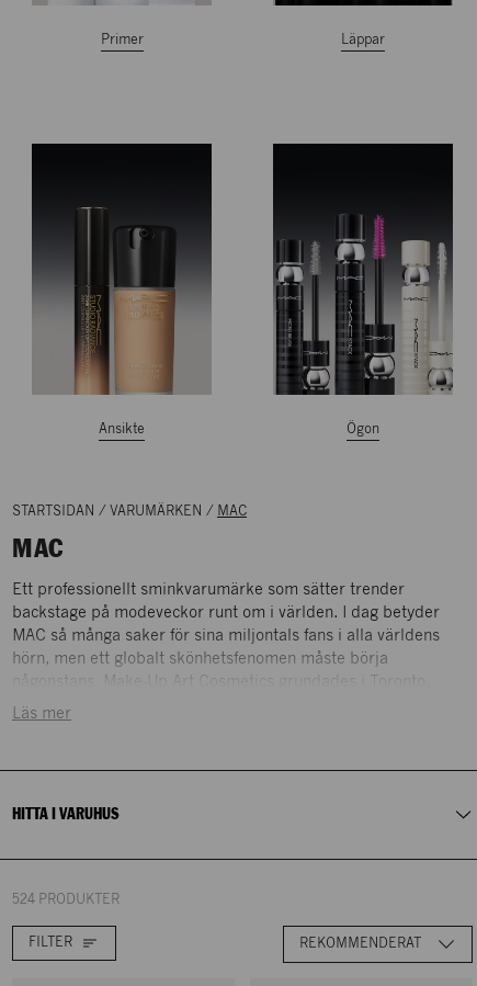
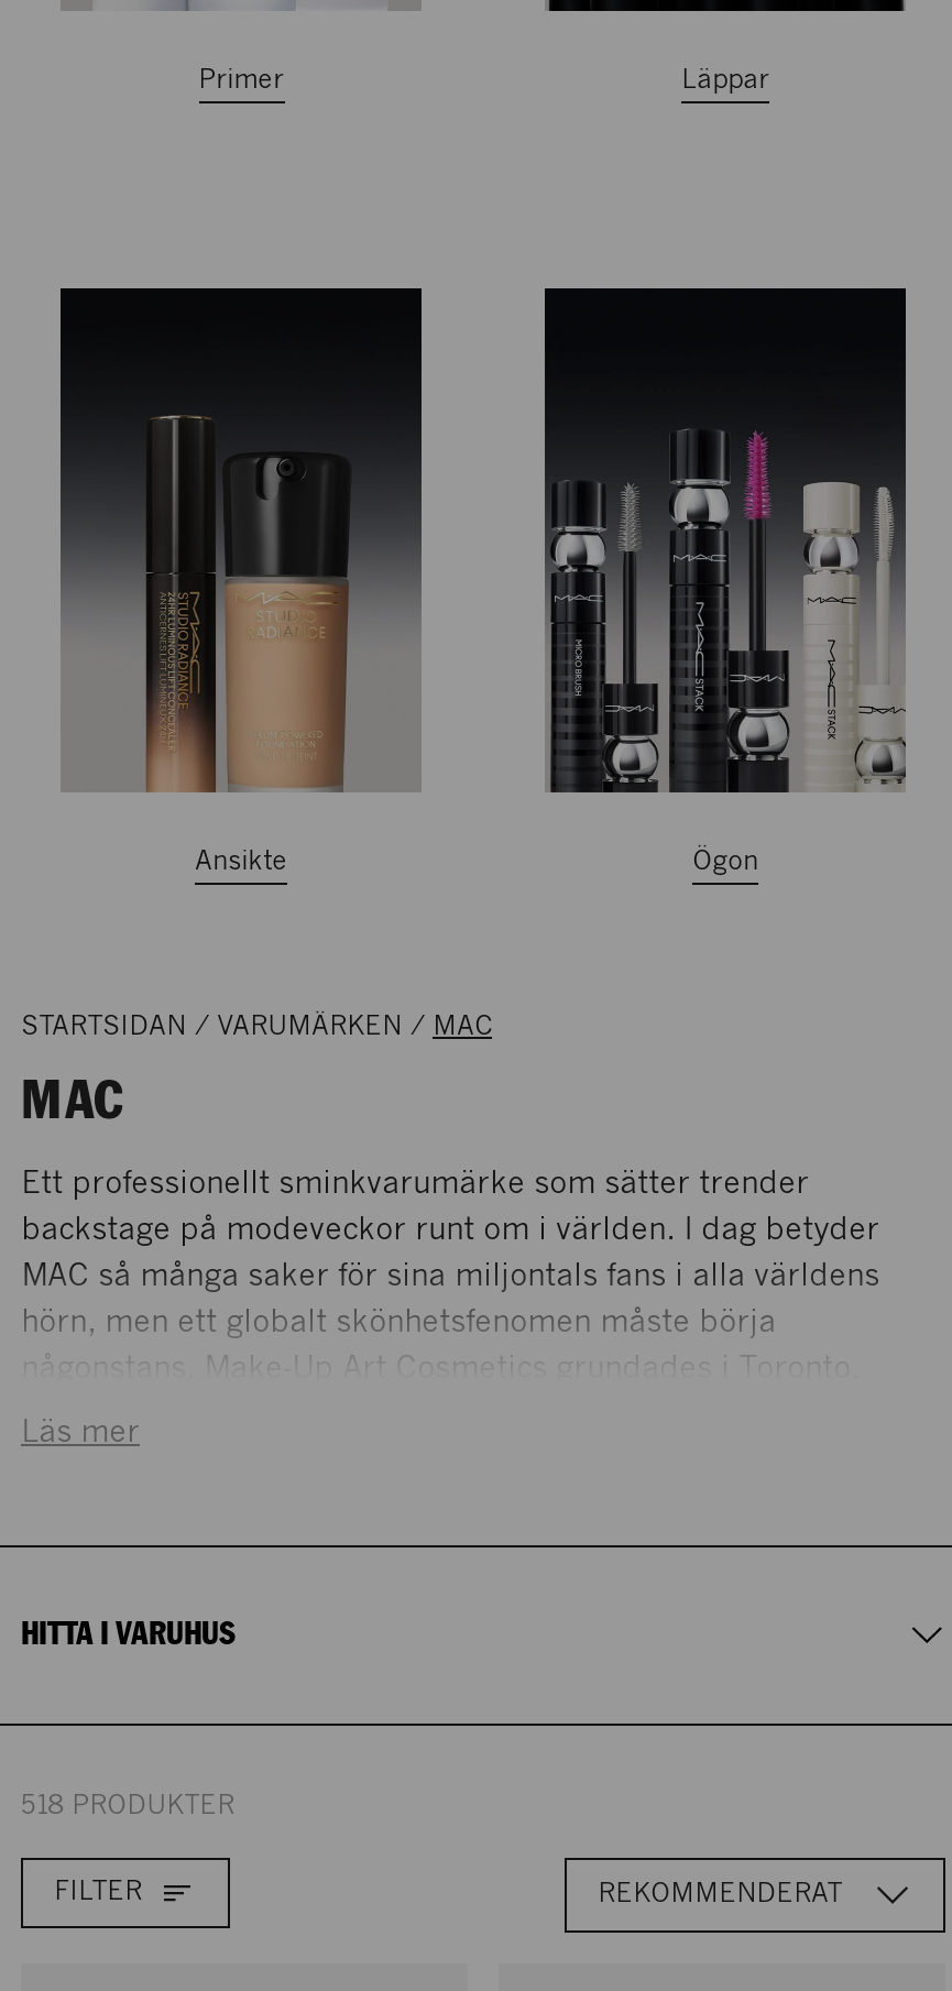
[12,894,120,906] 524 PRODUKTER -> [21,1794,234,1819] 518 PRODUKTER

